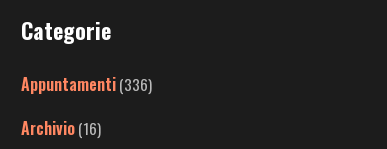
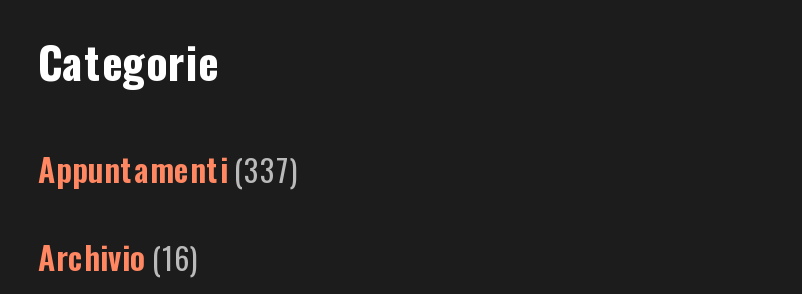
[21,72,152,96] Appuntamenti (336) -> [38,145,298,193] Appuntamenti (337)

